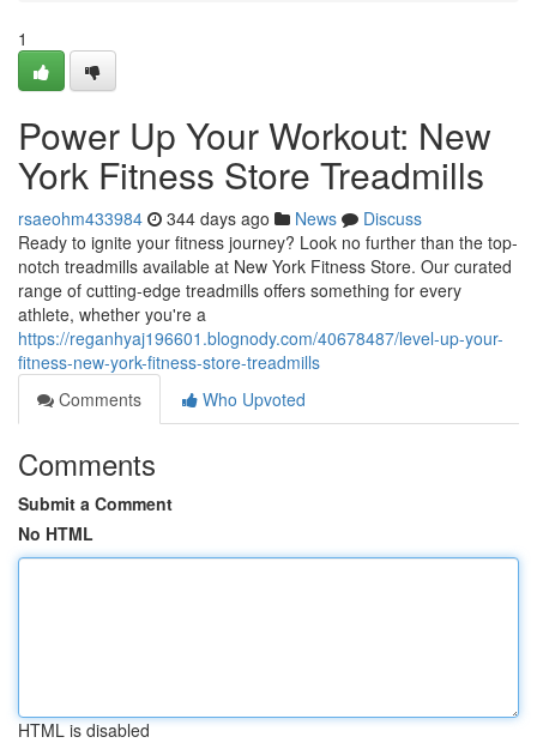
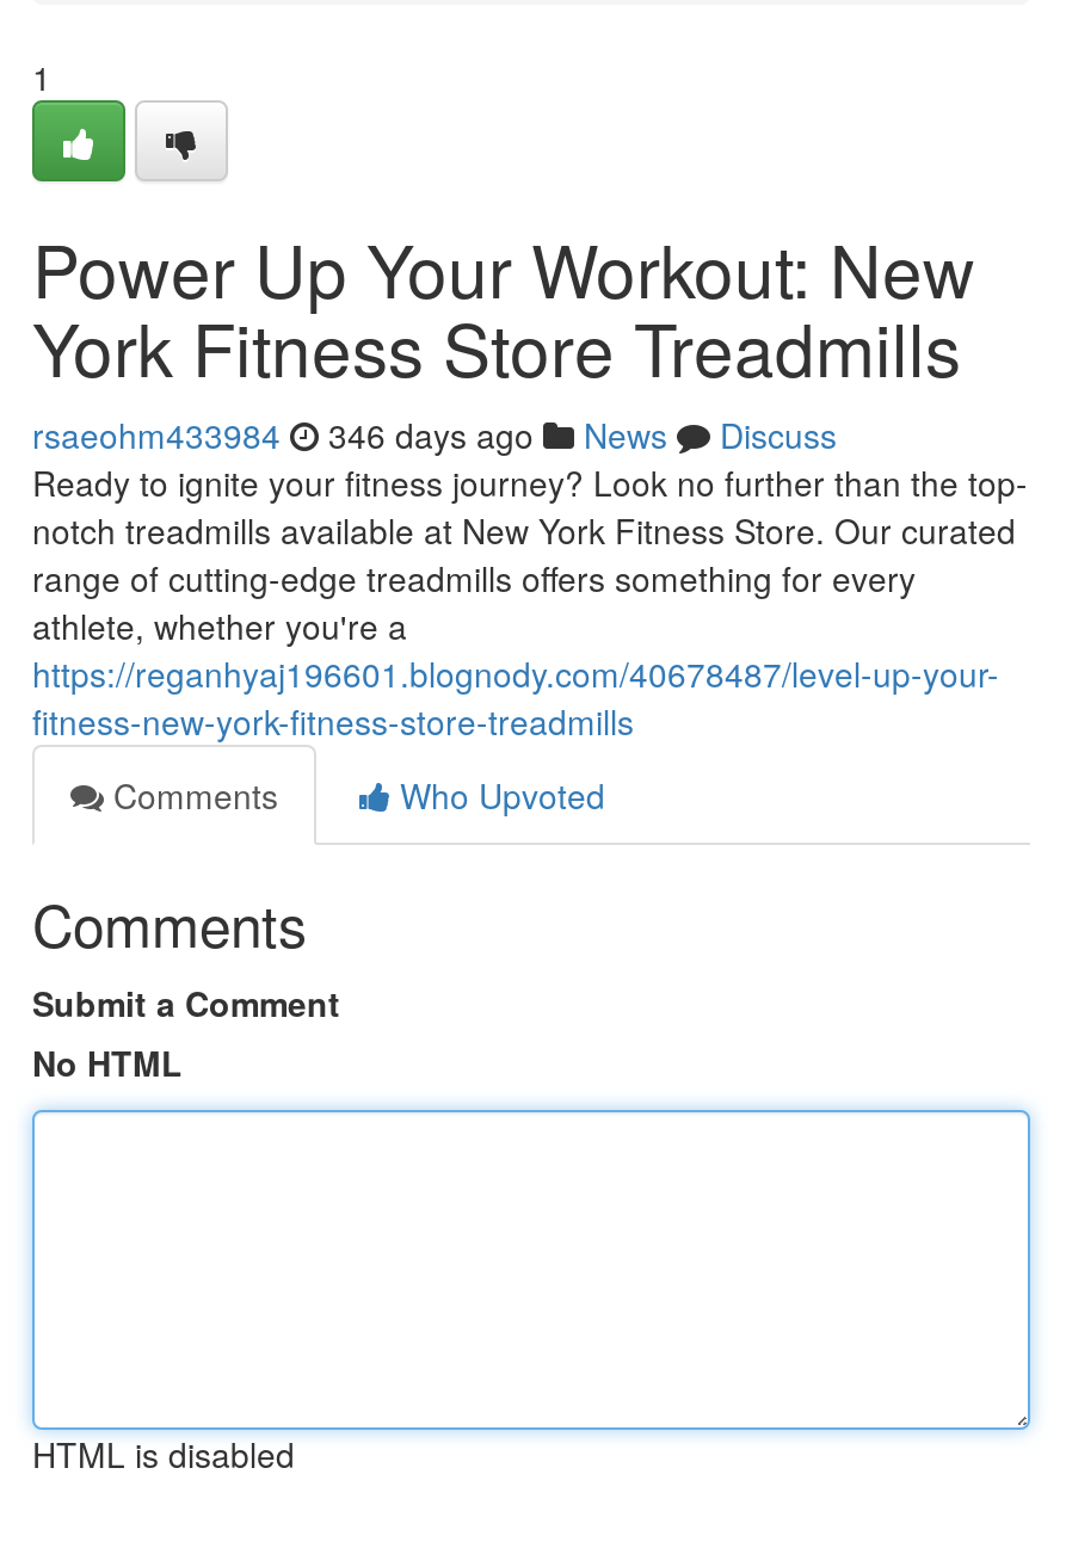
[18,206,422,230] rsaeohm433984 344 days ago News Discuss -> [32,411,837,458] rsaeohm433984 346 days ago News Discuss

